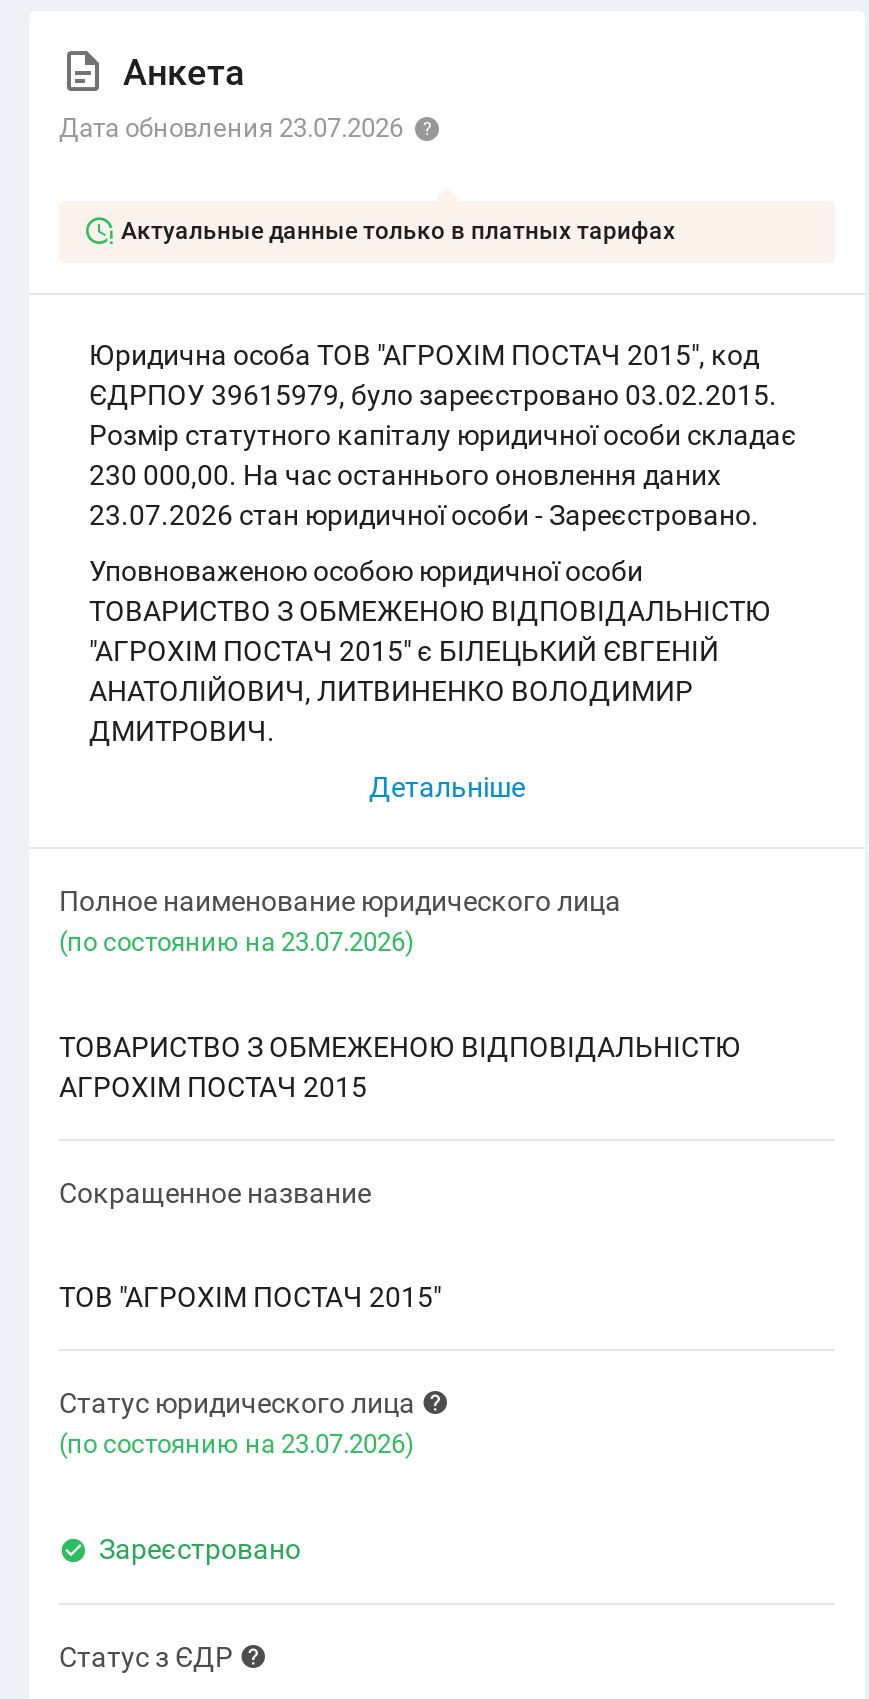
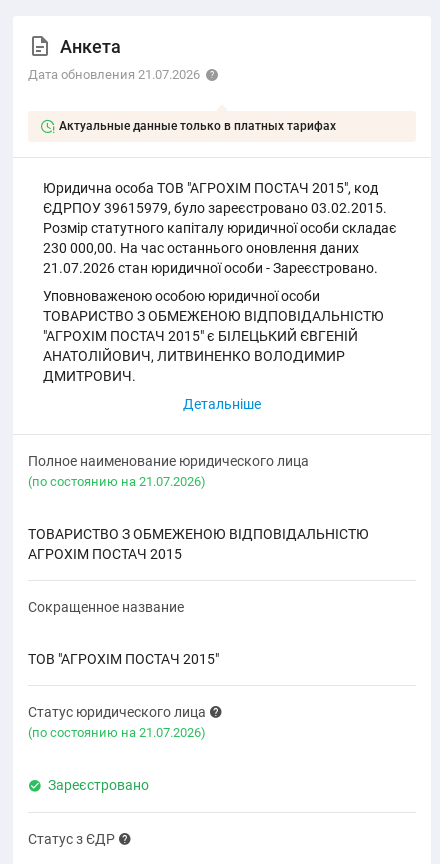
[59,113,403,143] Дата обновления 23.07.2026 -> [28,67,200,82] Дата обновления 21.07.2026
[89,499,759,531] 23.07.2026 стан юридичної особи - Зареєстровано. -> [43,260,378,276] 21.07.2026 стан юридичної особи - Зареєстровано.
[59,927,415,957] (по состоянию на 23.07.2026) -> [28,474,206,489] (по состоянию на 21.07.2026)
[59,1429,415,1459] (по состоянию на 23.07.2026) -> [28,725,206,740] (по состоянию на 21.07.2026)

